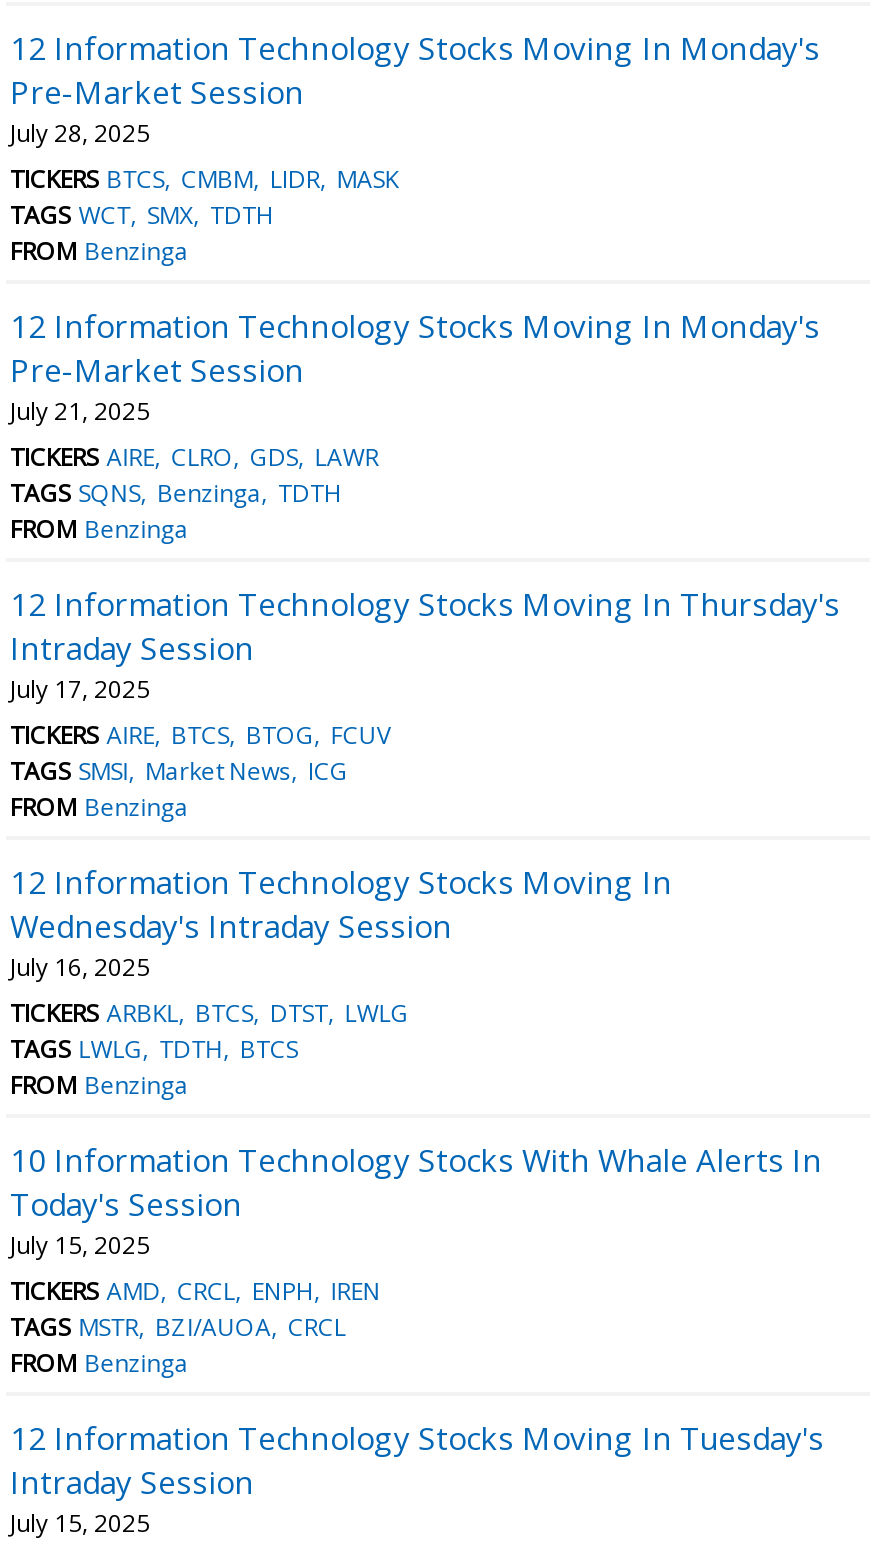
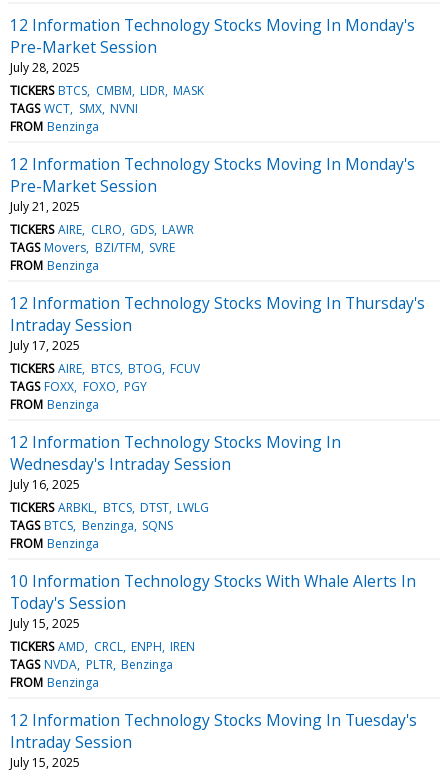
[10,198,274,232] TAGS WCT SMX TDTH -> [10,100,138,117] TAGS WCT SMX NVNI
[10,476,342,510] TAGS SQNS Benzinga TDTH -> [10,239,175,256] TAGS Movers BZI/TFM SVRE
[10,754,348,788] TAGS SMSI Market News ICG -> [10,378,147,395] TAGS FOXX FOXO PGY
[10,1032,298,1066] TAGS LWLG TDTH BTCS -> [10,517,173,534] TAGS BTCS Benzinga SQNS
[10,1310,346,1344] TAGS MSTR BZI/AUOA CRCL -> [10,656,173,673] TAGS NVDA PLTR Benzinga

